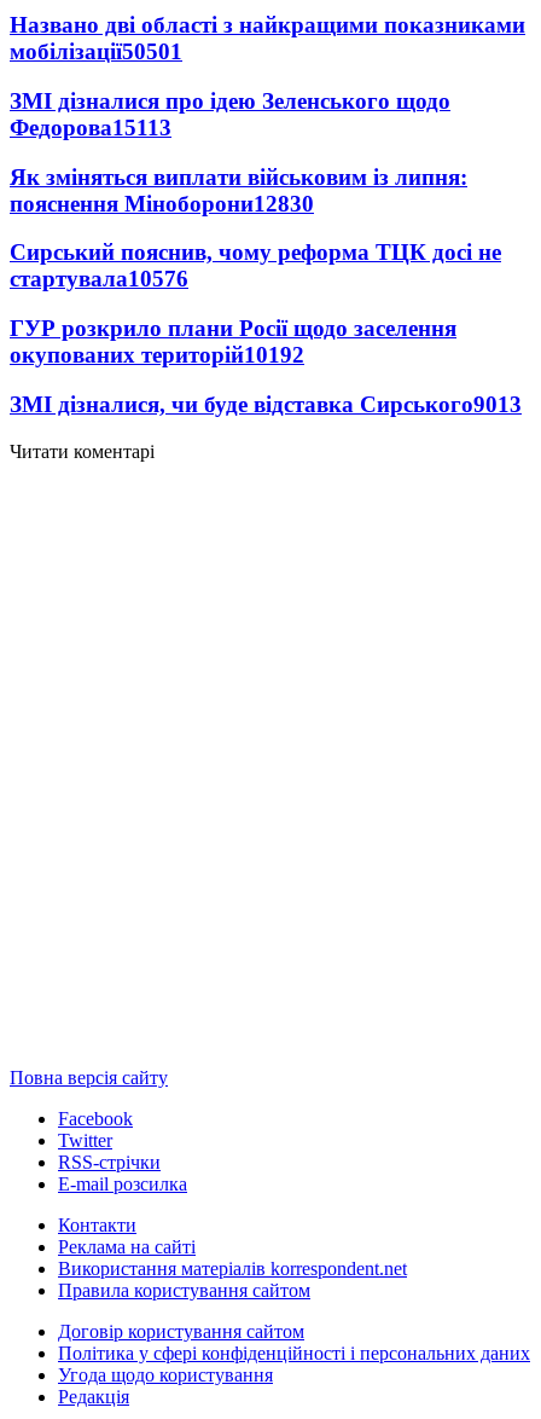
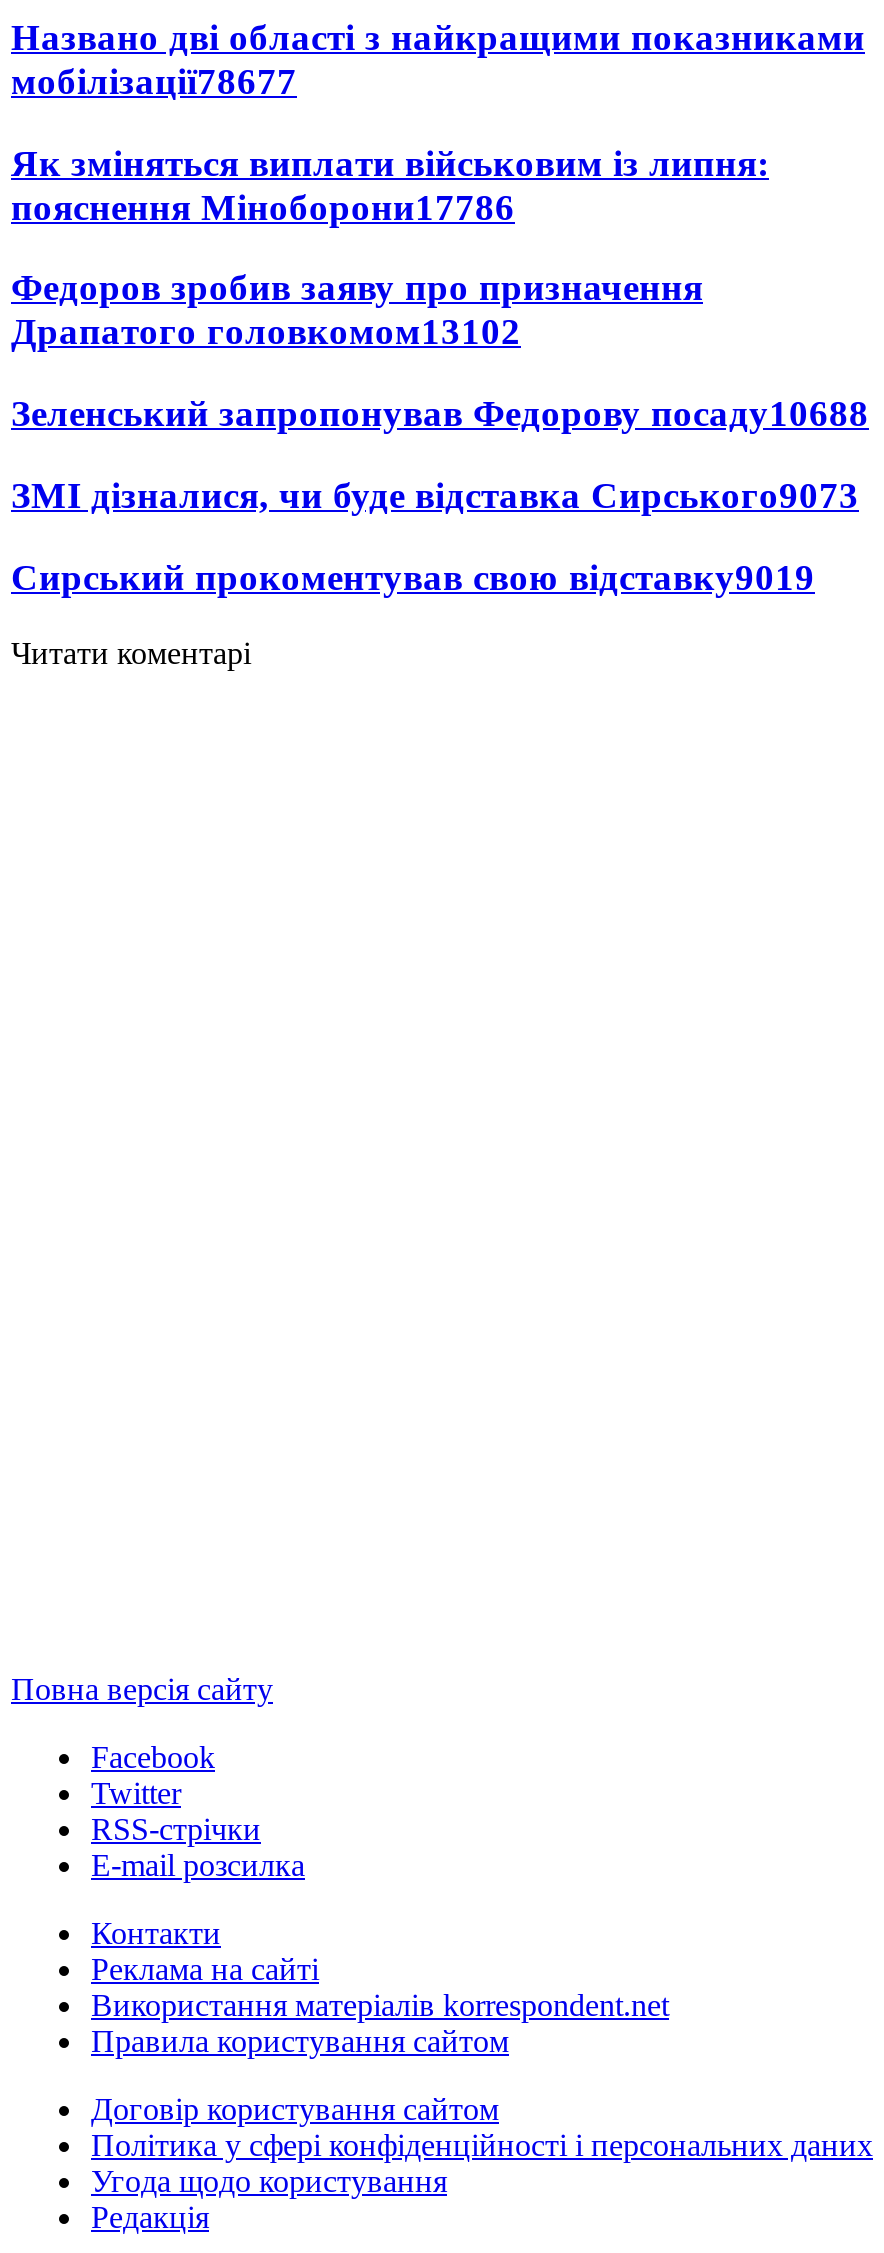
[10,39,450,140] мобілізації50501 | ЗМІ дізналися про ідею Зеленського щодо | Федорова15113 -> [11,60,297,102] мобілізації78677
moved [10,164,467,189] -> [11,142,769,184]: Як зміняться виплати військовим із липня:
[10,190,522,417] пояснення Міноборони12830 | Сирський пояснив, чому реформа ТЦК досі не | стартувала10576 | ГУР розкрило плани Росії щодо заселення | окупованих територій10192 | ЗМІ дізналися, чи буде відставка Сирського9013 -> [11,186,869,598] пояснення Міноборони17786 | Федоров зробив заяву про призначення | Драпатого головкомом13102 | Зеленський запропонував Федорову посаду10688 | ЗМІ дізналися, чи буде відставка Сирського9073 | Сирський прокоментував свою відставку9019

